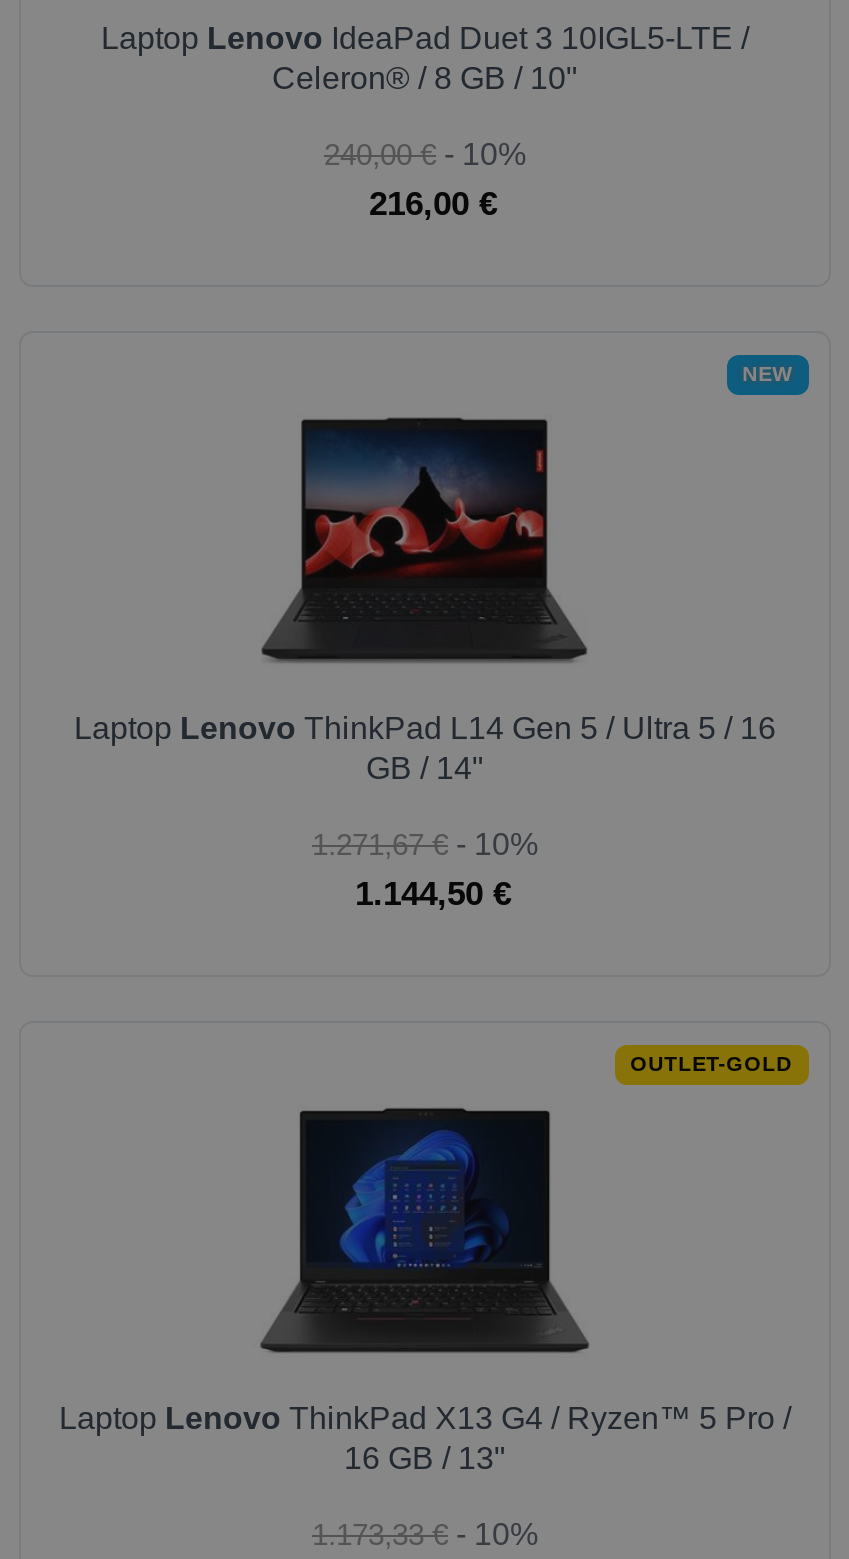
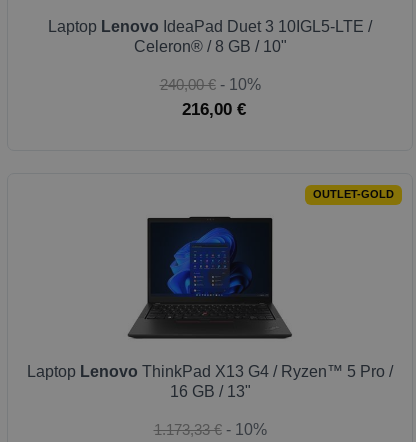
[742,362,792,386] NEW -> none
[303,419,547,579] [image] -> none
[74,712,776,914] Laptop Lenovo ThinkPad L14 Gen 5 / Ultra 5 / 16 | GB / 14" | 1.271,67 € - 10% | 1.144,50 € -> none

